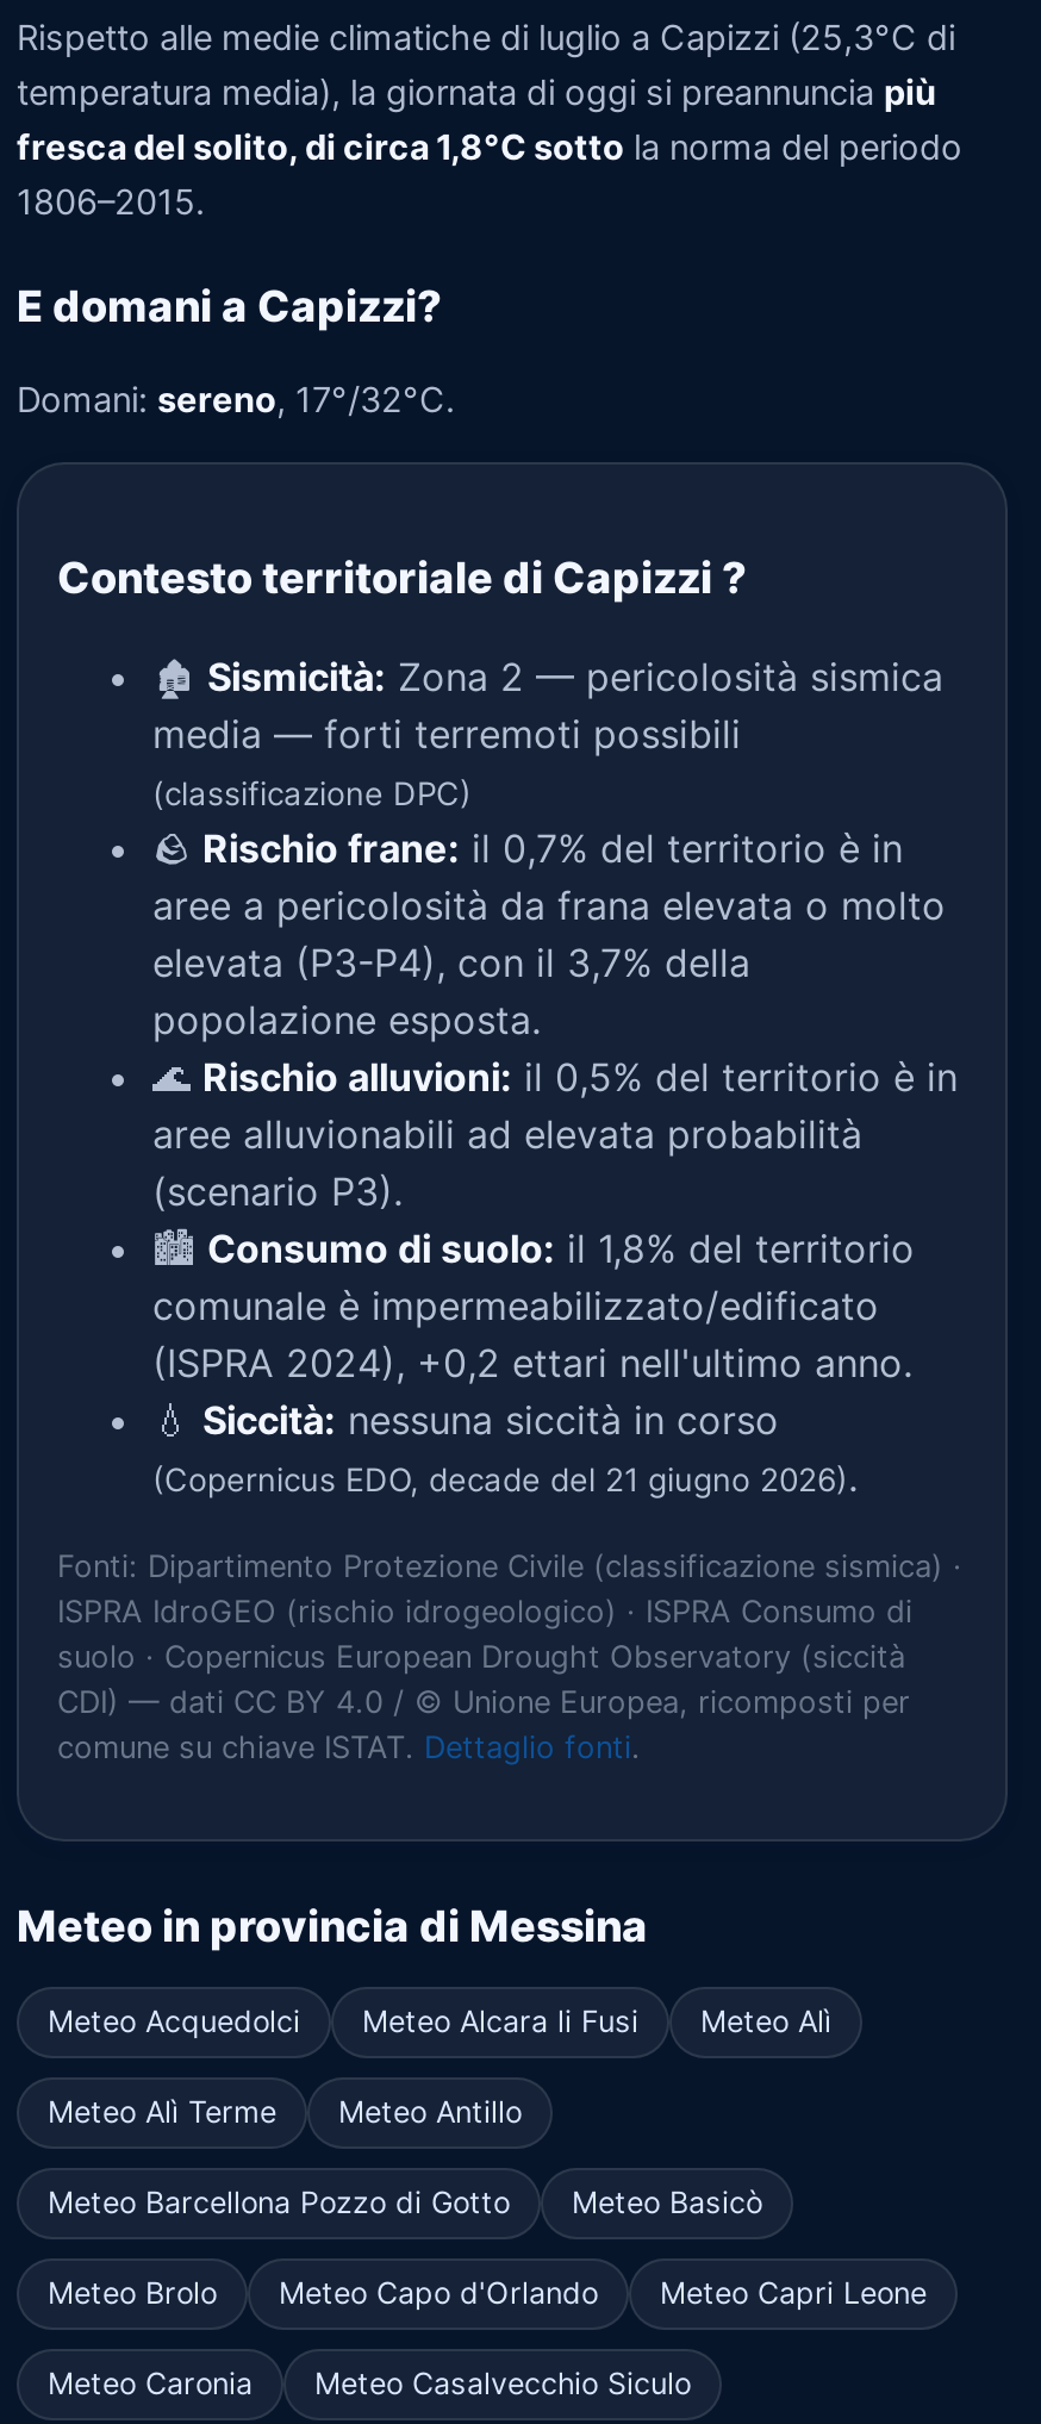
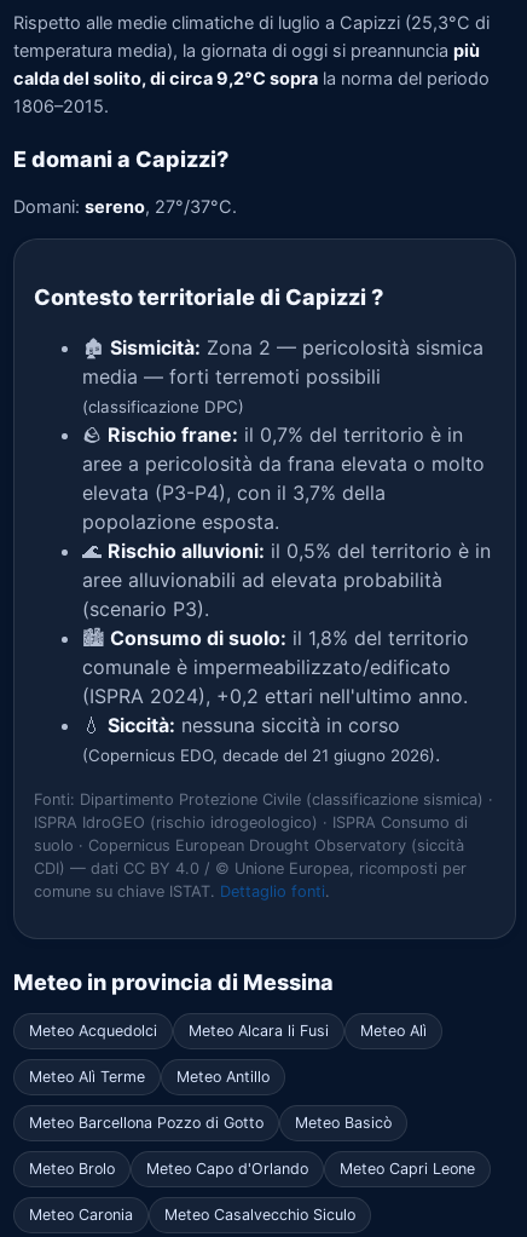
[17,126,962,169] fresca del solito, di circa 1,8°C sotto la norma del periodo -> [13,68,490,90] calda del solito, di circa 9,2°C sopra la norma del periodo
[17,378,455,420] Domani: sereno, 17°/32°C. -> [13,195,237,217] Domani: sereno, 27°/37°C.

